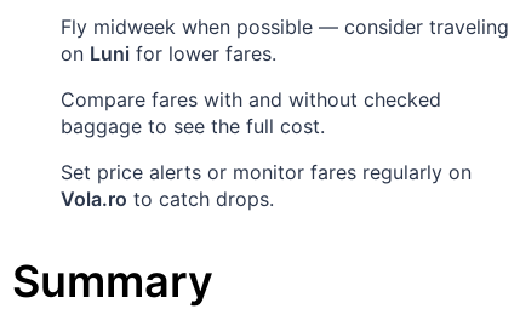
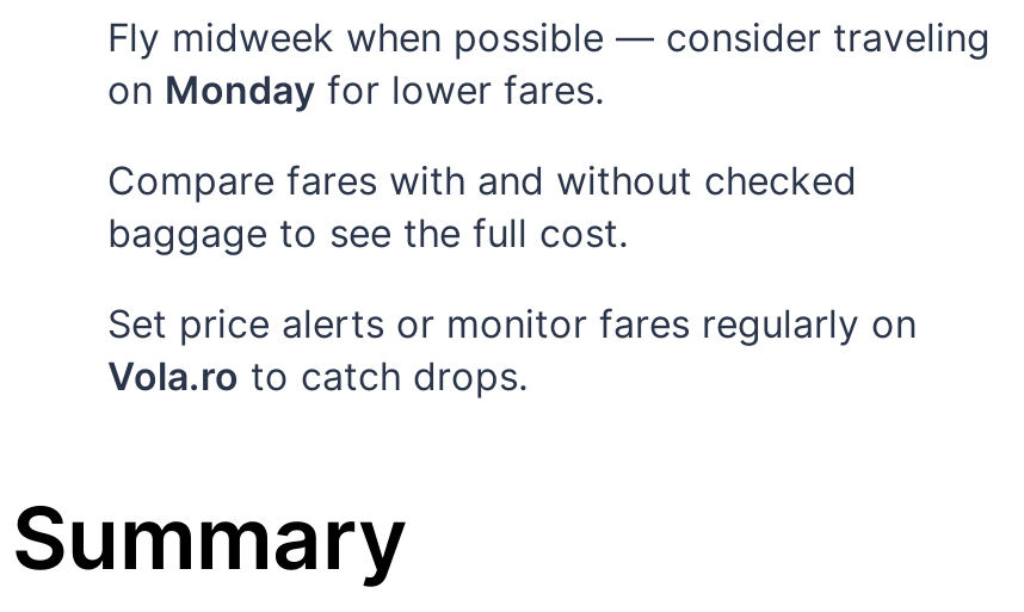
[61,41,276,65] on Luni for lower fares. -> [107,65,604,113] on Monday for lower fares.

